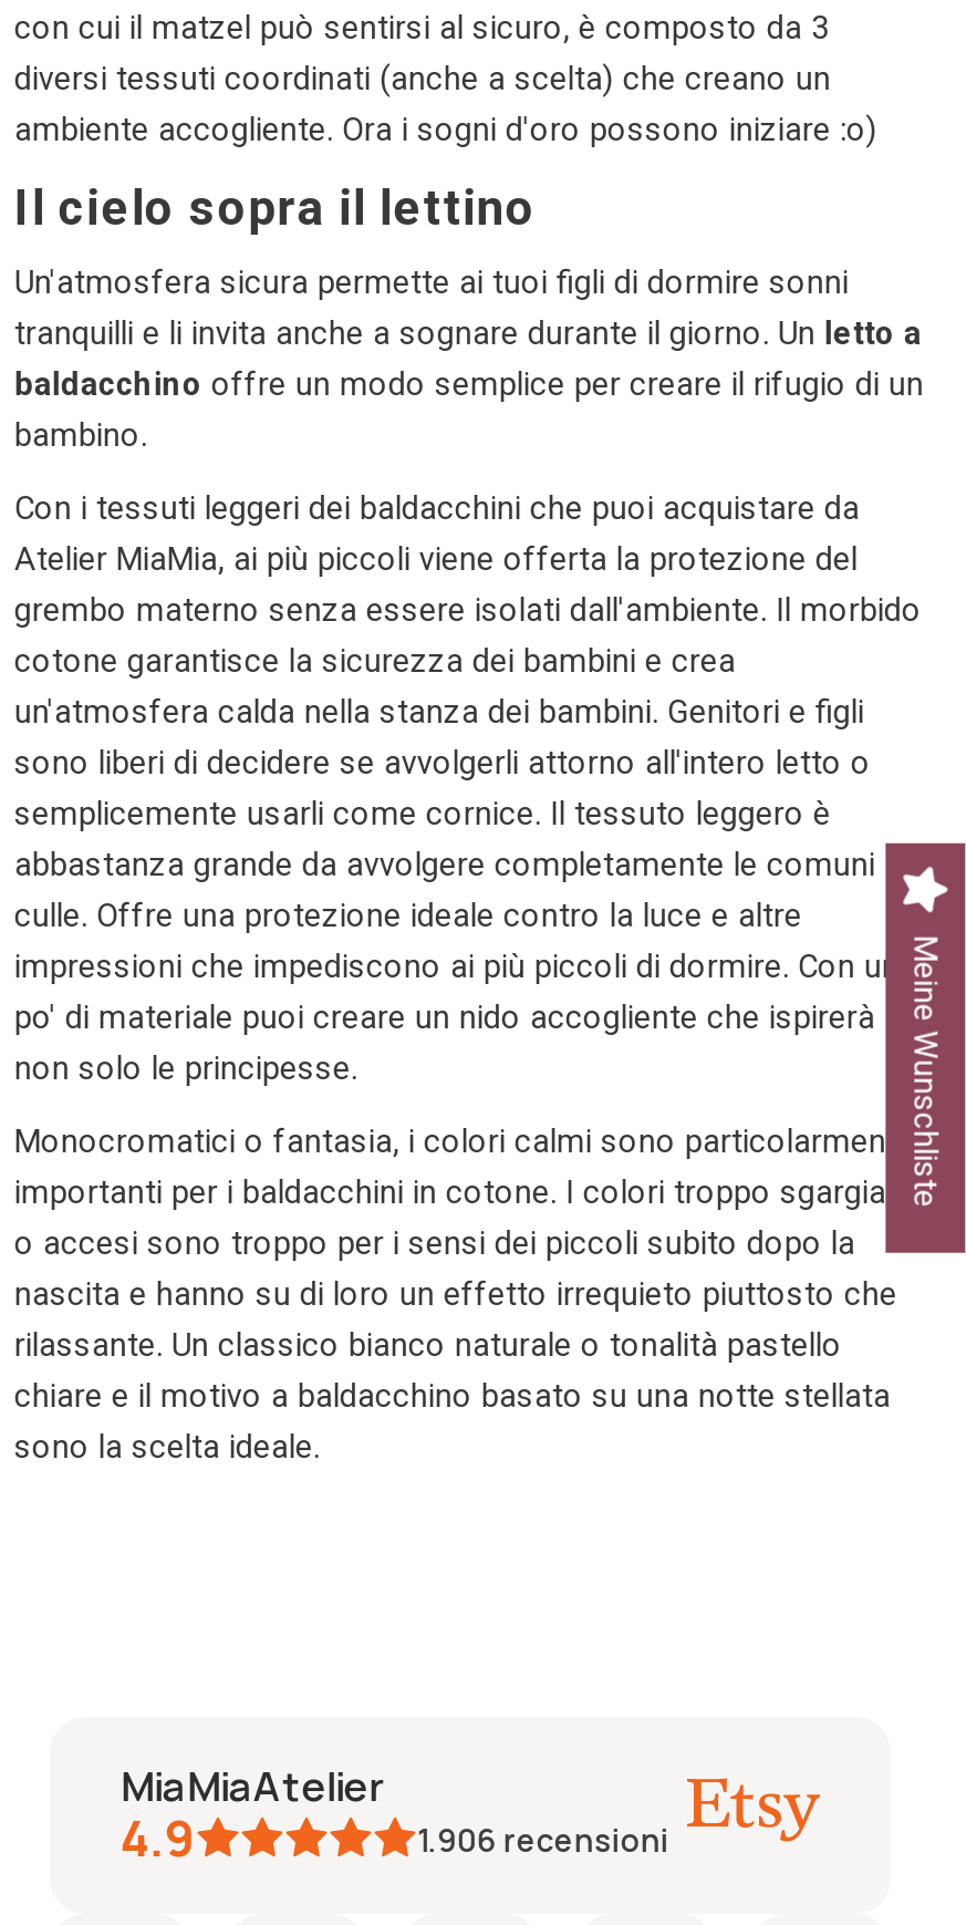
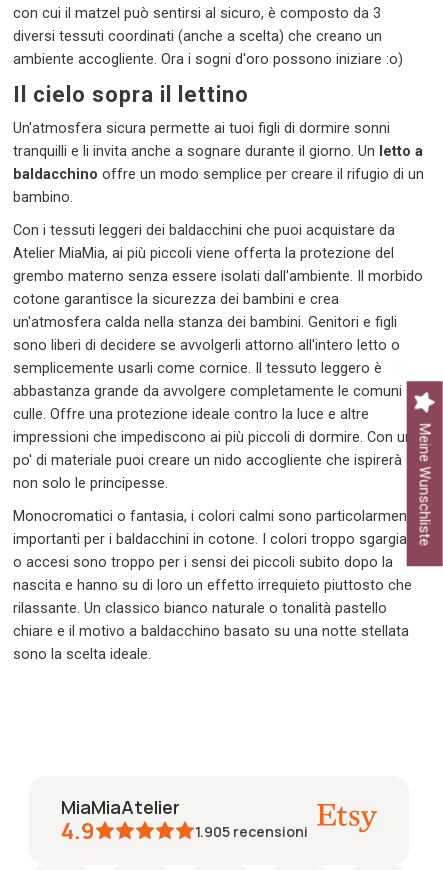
[417,1818,669,1860] 1.906 recensioni -> [195,822,308,841] 1.905 recensioni

